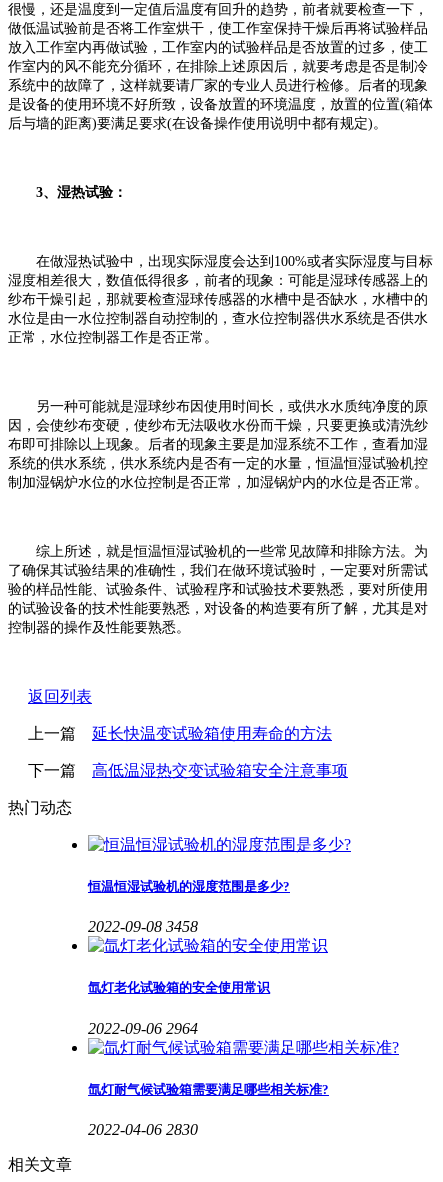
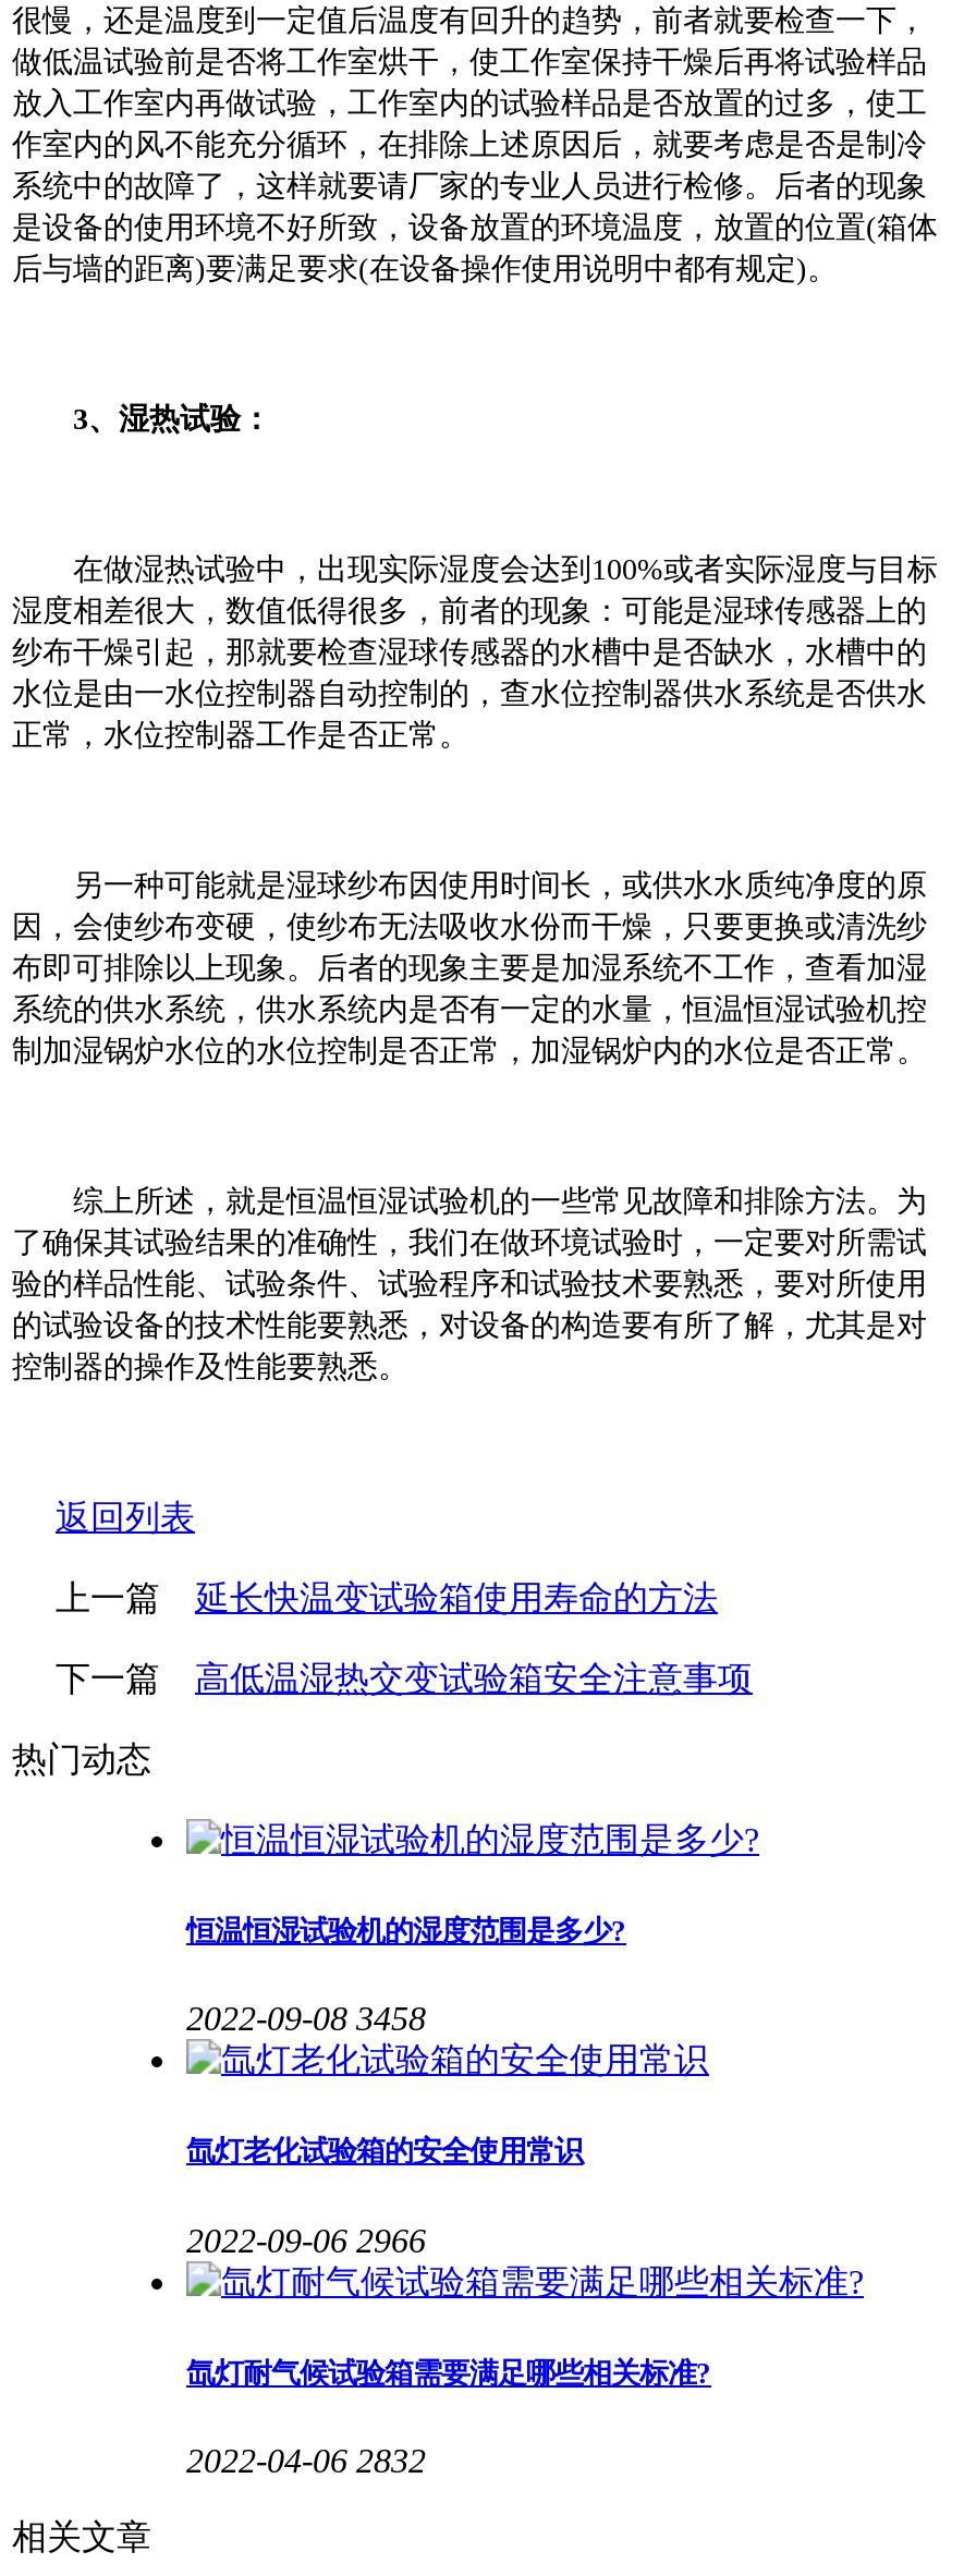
[88,1019,198,1036] 2022-09-06 2964 -> [186,2221,426,2258] 2022-09-06 2966
[88,1121,198,1138] 2022-04-06 2830 -> [186,2442,426,2479] 2022-04-06 2832

